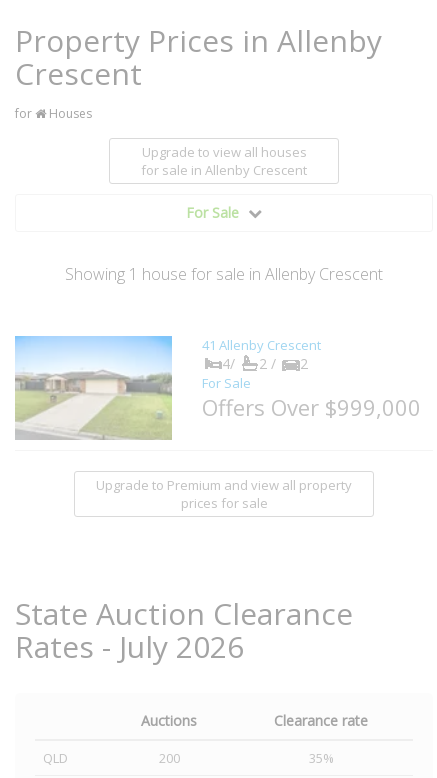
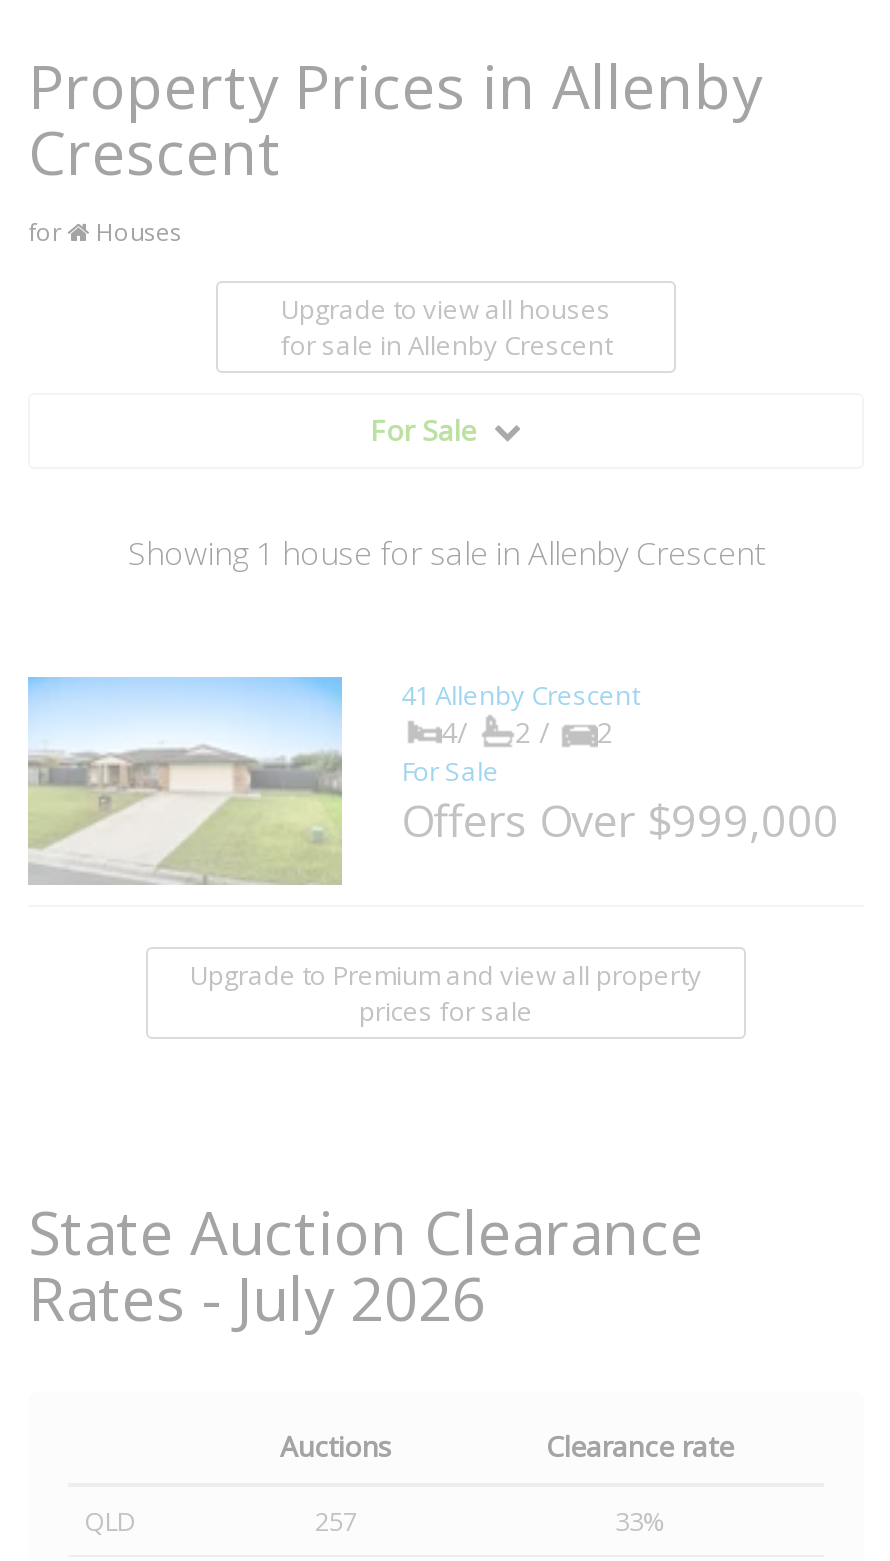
[158,749,179,767] 200 -> [315,1503,357,1539] 257
[308,749,333,767] 35% -> [615,1503,665,1539] 33%

